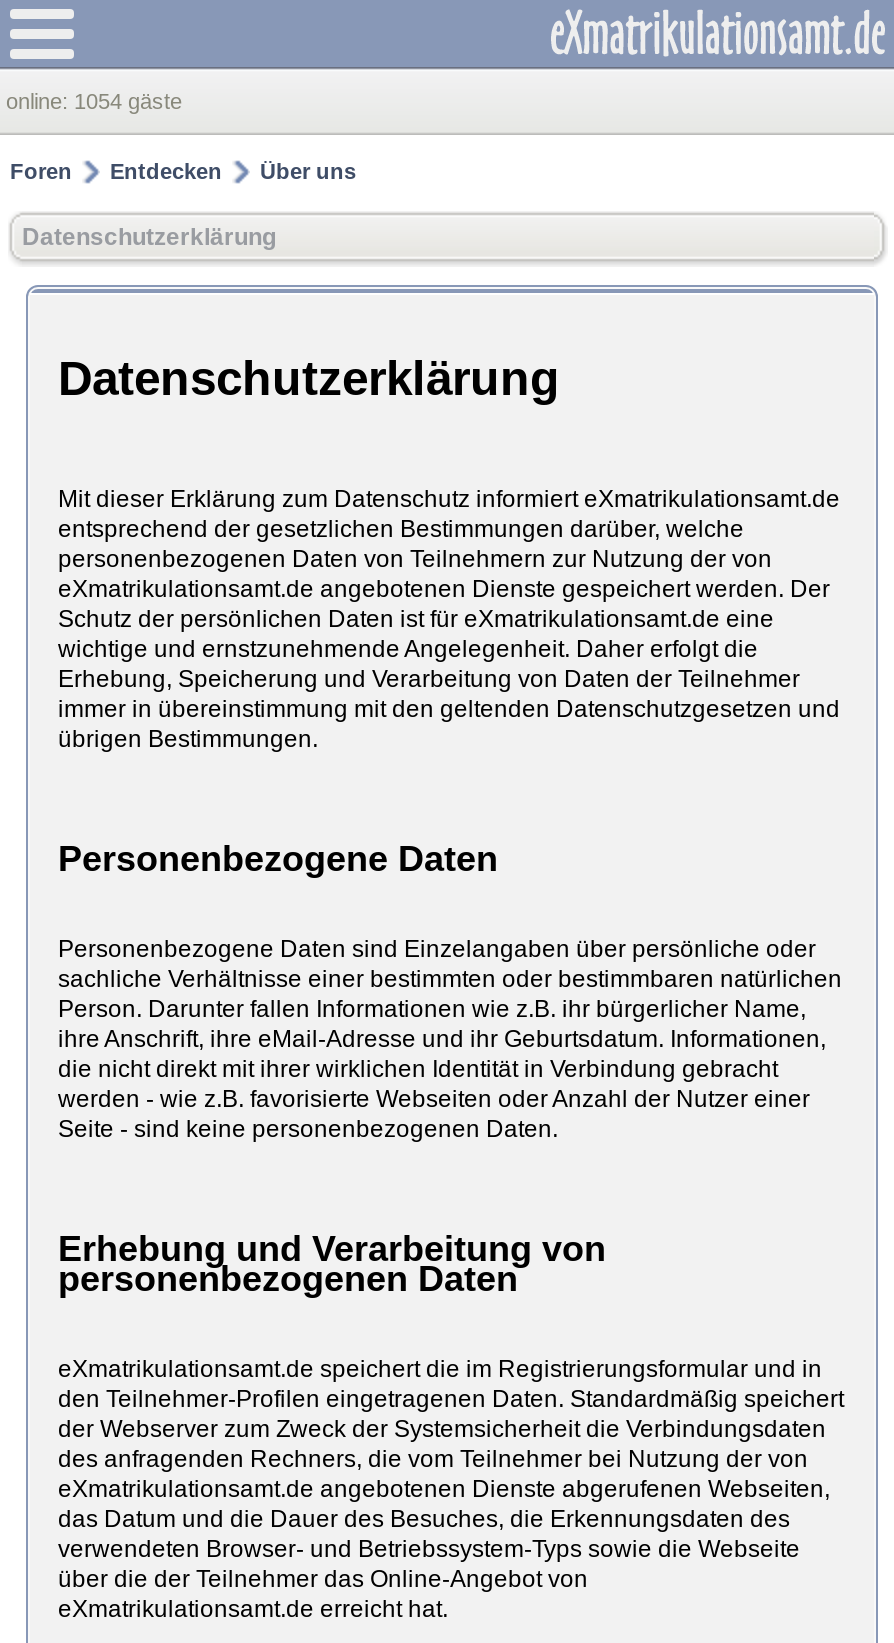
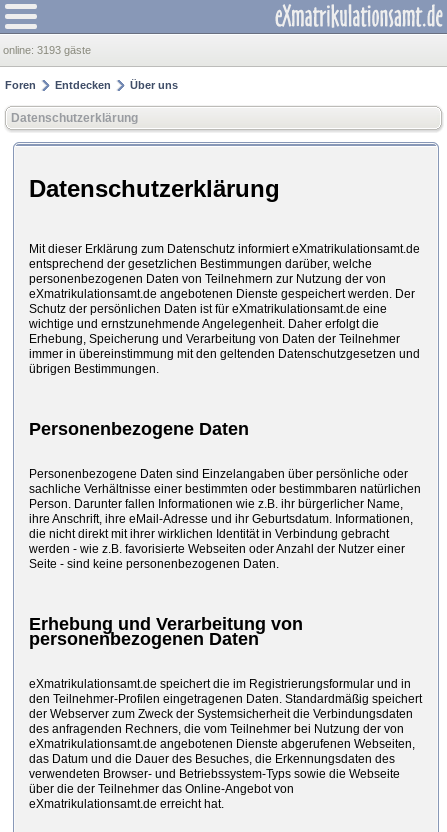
[6,89,182,113] online: 1054 gäste -> [3,44,91,56] online: 3193 gäste

